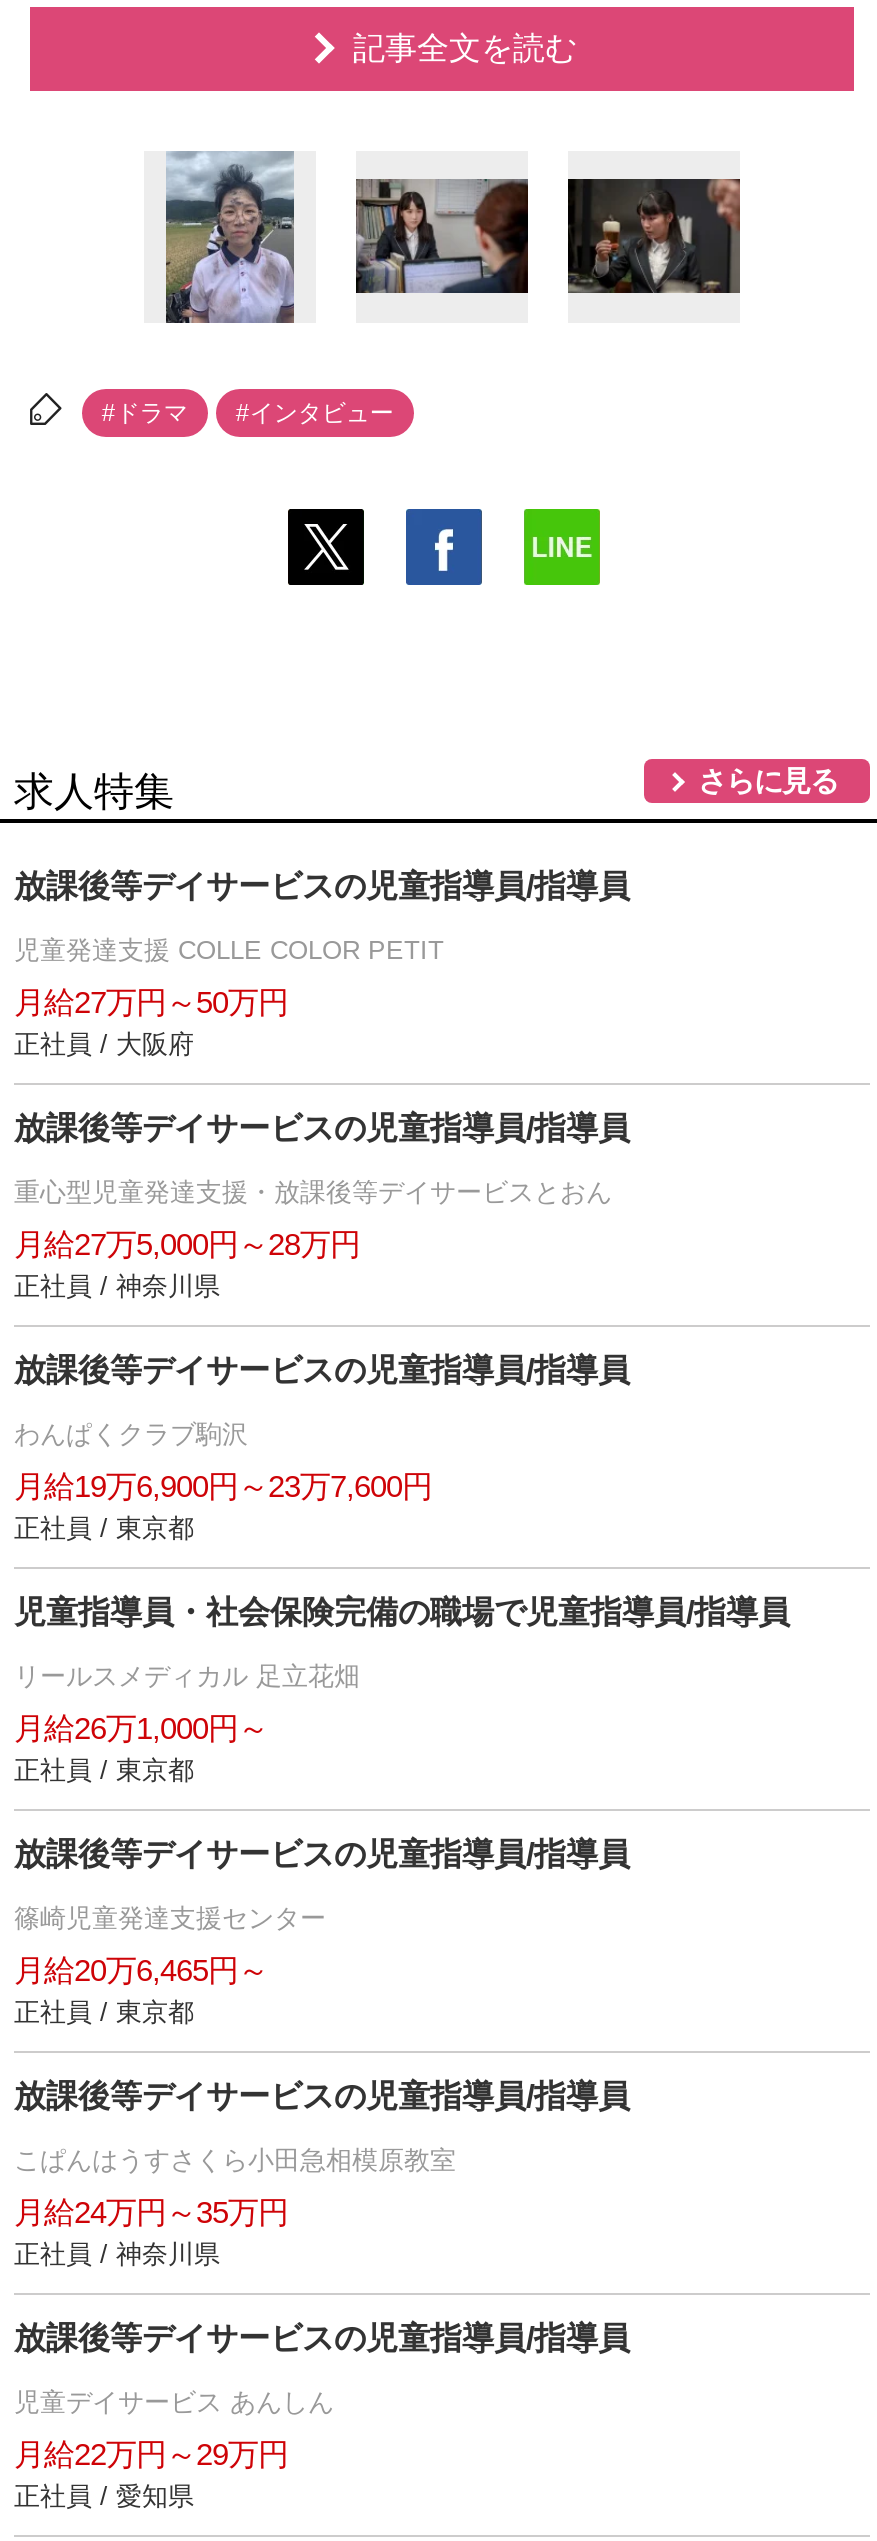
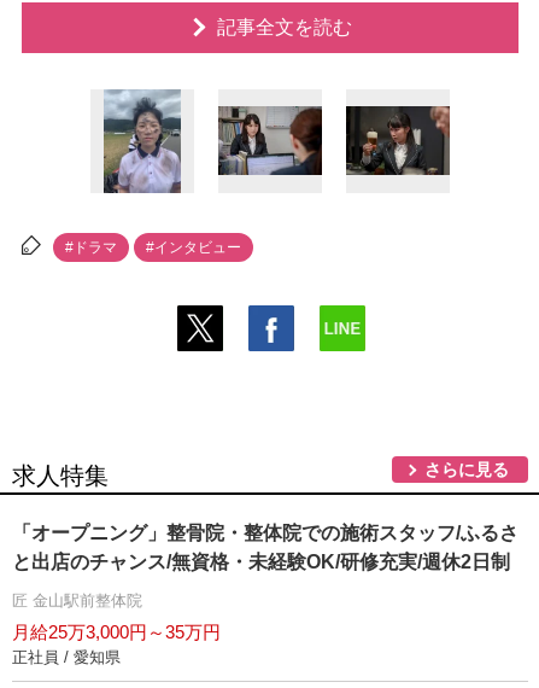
[14,869,790,2471] 放課後等デイサービスの児童指導員/指導員 | 児童発達支援 COLLE COLOR PETIT | 月給27万円～50万円 | 正社員 / 大阪府 | 放課後等デイサービスの児童指導員/指導員 | 重心型児童発達支援・放課後等デイサービスとおん | 月給27万5,000円～28万円 | 正社員 / 神奈川県 | 放課後等デイサービスの児童指導員/指導員 | わんぱくクラブ駒沢 | 月給19万6,900円～23万7,600円 | 正社員 / 東京都 | 児童指導員・社会保険完備の職場で児童指導員/指導員 | リールスメディカル 足立花畑 | 月給26万1,000円～ | 正社員 / 東京都 | 放課後等デイサービスの児童指導員/指導員 | 篠崎児童発達支援センター | 月給20万6,465円～ | 正社員 / 東京都 | 放課後等デイサービスの児童指導員/指導員 | こぱんはうすさくら小田急相模原教室 | 月給24万円～35万円 | 正社員 / 神奈川県 | 放課後等デイサービスの児童指導員/指導員 | 児童デイサービス あんしん | 月給22万円～29万円 -> [12,523,519,642] 「オープニング」整骨院・整体院での施術スタッフ/ふるさ | と出店のチャンス/無資格・未経験OK/研修充実/週休2日制 | 匠 金山駅前整体院 | 月給25万3,000円～35万円

